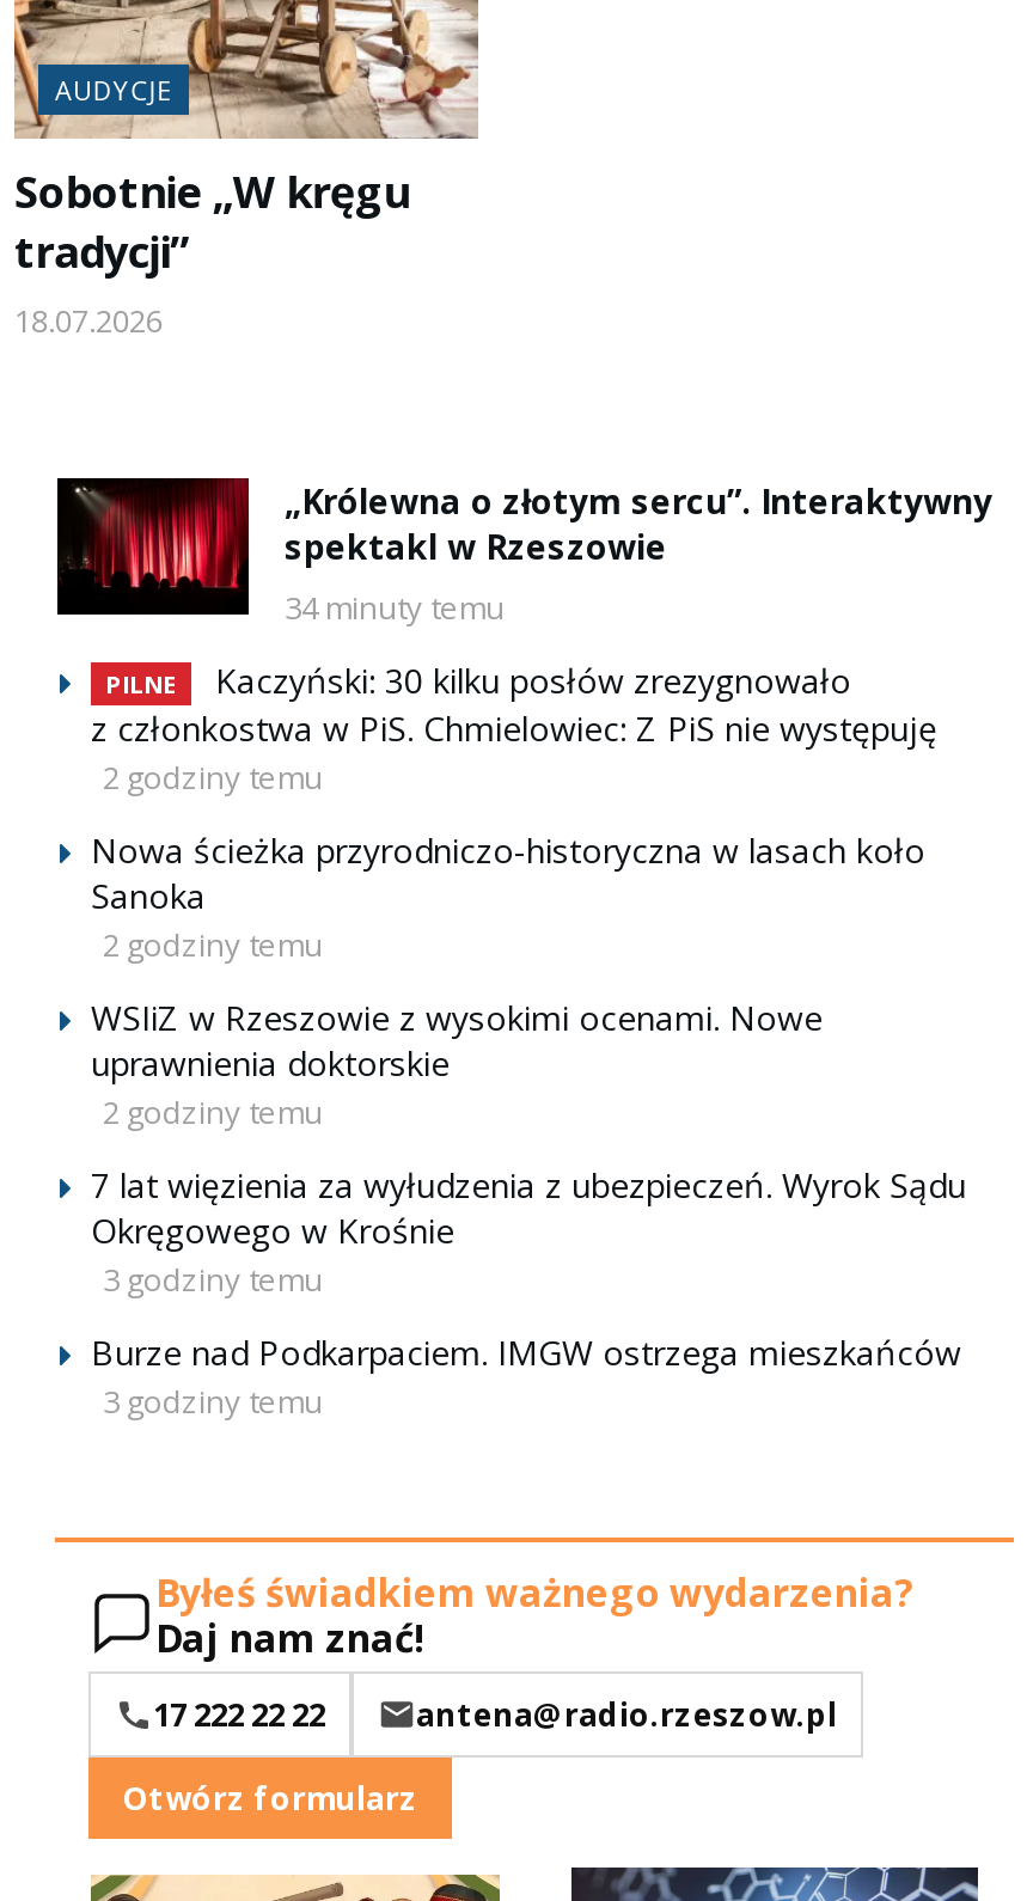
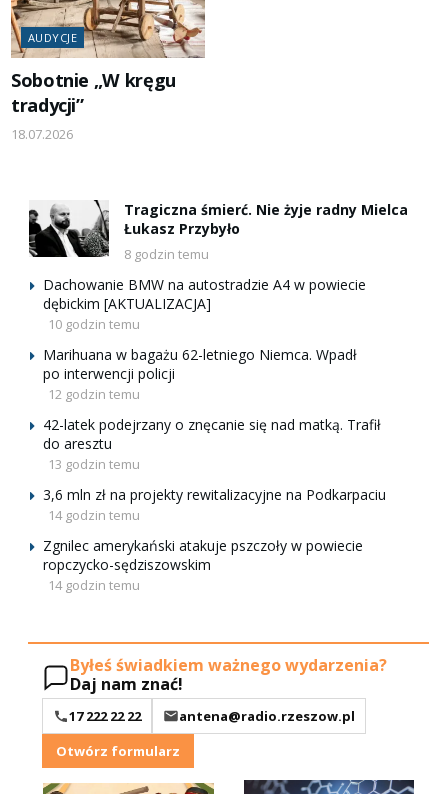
[55,476,992,628] [image] | „Królewna o złotym sercu”. Interaktywny | spektakl w Rzeszowie | 34 minuty temu -> [28,199,408,263] [image] | Tragiczna śmierć. Nie żyje radny Mielca | Łukasz Przybyło | 8 godzin temu
[91,657,937,798] PILNE | Kaczyński: 30 kilku posłów zrezygnowało | z członkostwa w PiS. Chmielowiec: Z PiS nie występuję | 2 godziny temu -> [43,275,366,333] Dachowanie BMW na autostradzie A4 w powiecie | dębickim [AKTUALIZACJA] | 10 godzin temu
[91,826,925,965] Nowa ścieżka przyrodniczo-historyczna w lasach koło | Sanoka | 2 godziny temu -> [43,345,357,403] Marihuana w bagażu 62-letniego Niemca. Wpadł | po interwencji policji | 12 godzin temu
[91,994,823,1132] WSIiZ w Rzeszowie z wysokimi ocenami. Nowe | uprawnienia doktorskie | 2 godziny temu -> [43,415,381,473] 42-latek podejrzany o znęcanie się nad matką. Trafił | do aresztu | 13 godzin temu
[91,1161,966,1300] 7 lat więzienia za wyłudzenia z ubezpieczeń. Wyrok Sądu | Okręgowego w Krośnie | 3 godziny temu -> [43,485,386,524] 3,6 mln zł na projekty rewitalizacyjne na Podkarpaciu | 14 godzin temu
[91,1329,961,1422] Burze nad Podkarpaciem. IMGW ostrzega mieszkańców | 3 godziny temu -> [43,536,363,594] Zgnilec amerykański atakuje pszczoły w powiecie | ropczycko-sędziszowskim | 14 godzin temu

